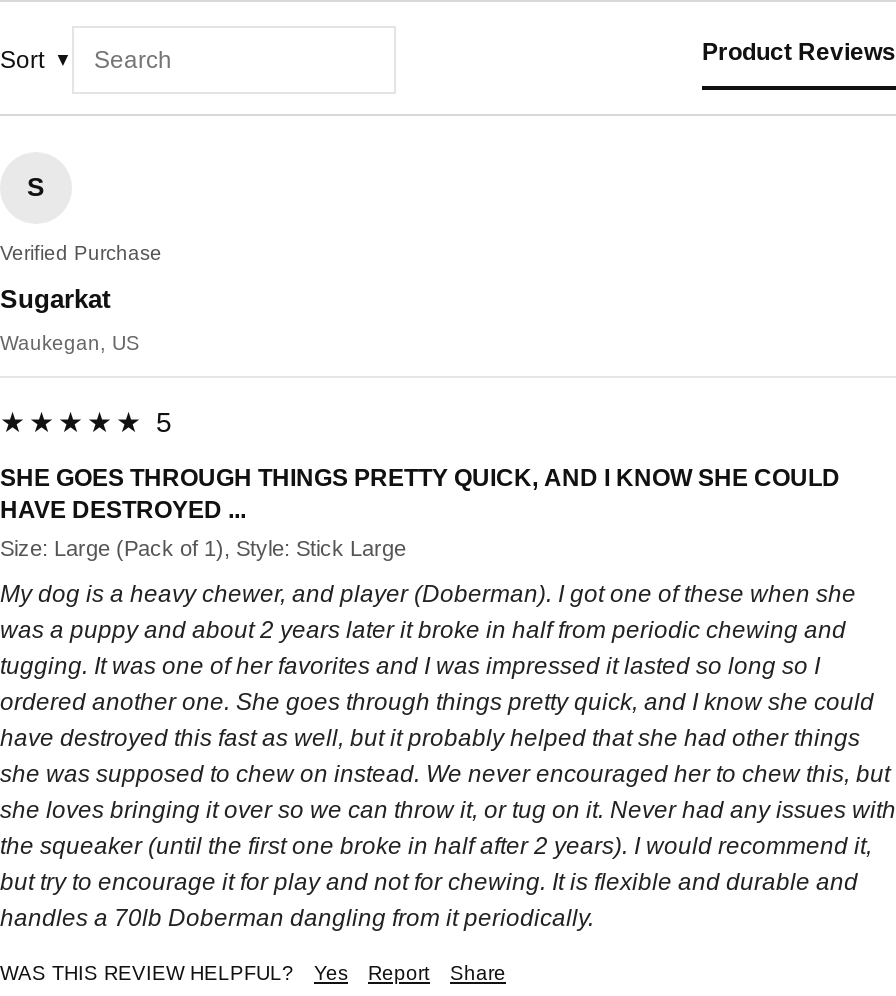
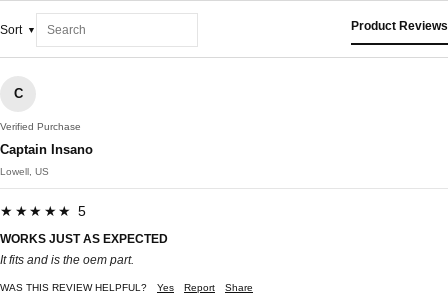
[27,172,45,202] S -> [13,86,22,101] C
[0,284,110,314] Sugarkat -> [0,142,93,157] Captain Insano
[0,332,140,354] Waukegan, US -> [0,166,49,177] Lowell, US
[0,464,840,560] SHE GOES THROUGH THINGS PRETTY QUICK, AND I KNOW SHE COULD | HAVE DESTROYED ... | Size: Large (Pack of 1), Style: Stick Large -> [0,232,168,246] WORKS JUST AS EXPECTED
[0,580,896,932] My dog is a heavy chewer, and player (Doberman). I got one of these when she | was a puppy and about 2 years later it broke in half from periodic chewing and | tugging. It was one of her favorites and I was impressed it lasted so long so I | ordered another one. She goes through things pretty quick, and I know she could | have destroyed this fast as well, but it probably helped that she had other things | she was supposed to chew on instead. We never encouraged her to chew this, but | she loves bringing it over so we can throw it, or tug on it. Never had any issues with | the squeaker (until the first one broke in half after 2 years). I would recommend it, | but try to encourage it for play and not for chewing. It is flexible and durable and | handles a 70lb Doberman dangling from it periodically. -> [0,253,134,267] It fits and is the oem part.

